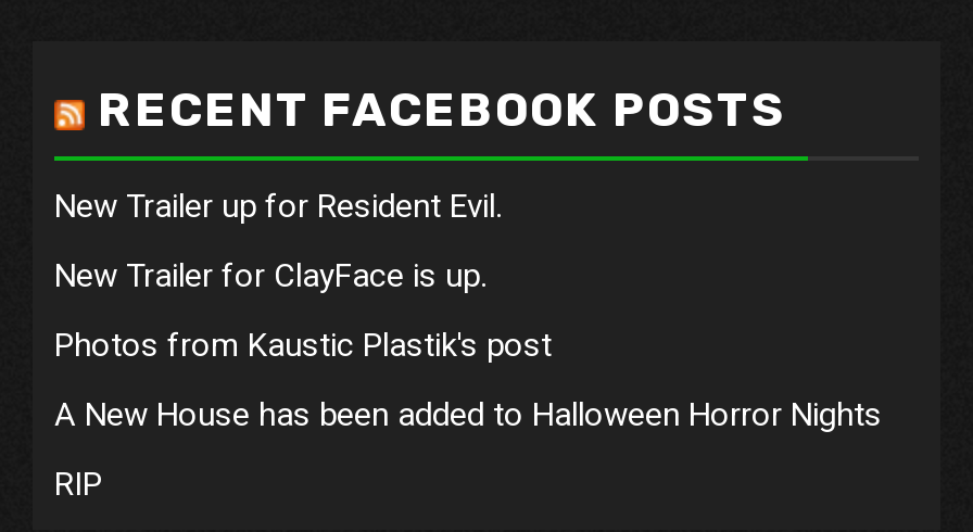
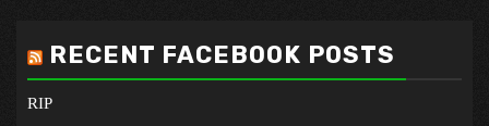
[54,188,882,435] New Trailer up for Resident Evil. | New Trailer for ClayFace is up. | Photos from Kaustic Plastik's post | A New House has been added to Halloween Horror Nights -> none

